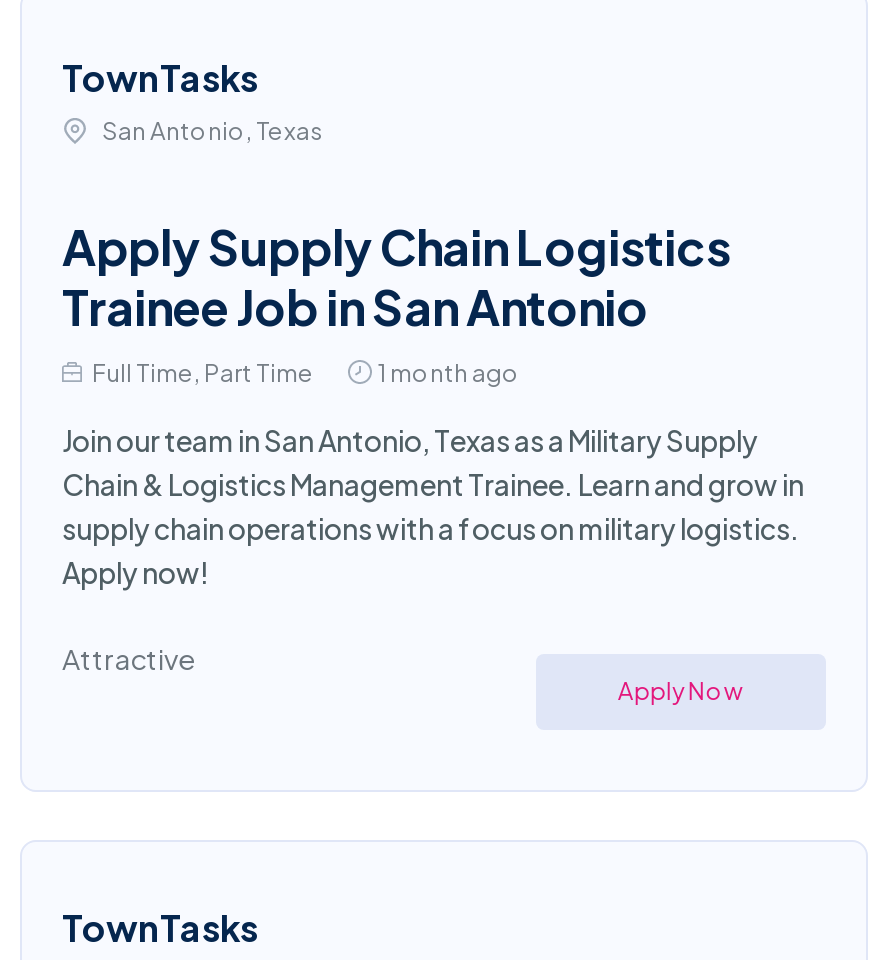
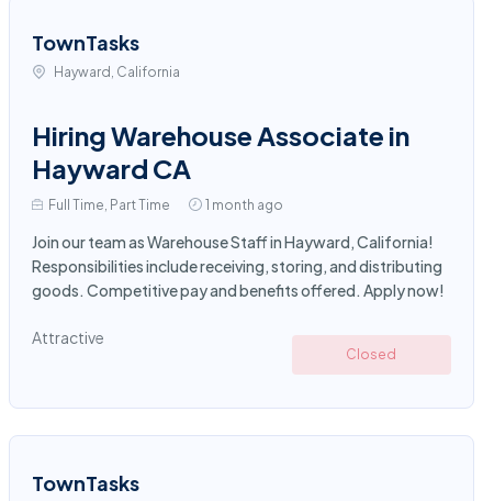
[102,116,324,146] San Antonio, Texas -> [54,64,180,80] Hayward, California
[62,216,730,336] Apply Supply Chain Logistics | Trainee Job in San Antonio -> [32,119,409,185] Hiring Warehouse Associate in | Hayward CA
[62,422,804,590] Join our team in San Antonio, Texas as a Military Supply | Chain & Logistics Management Trainee. Learn and grow in | supply chain operations with a focus on military logistics. | Apply now! -> [32,232,445,300] Join our team as Warehouse Staff in Hayward, California! | Responsibilities include receiving, storing, and distributing | goods. Competitive pay and benefits offered. Apply now!
[618,676,744,706] Apply Now -> [346,346,397,363] Closed

